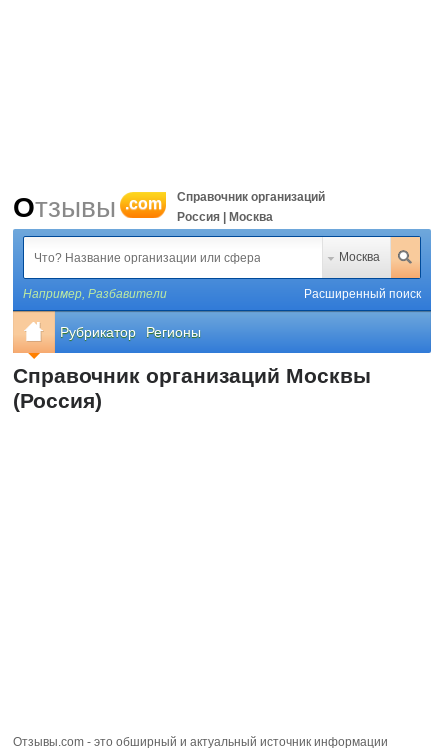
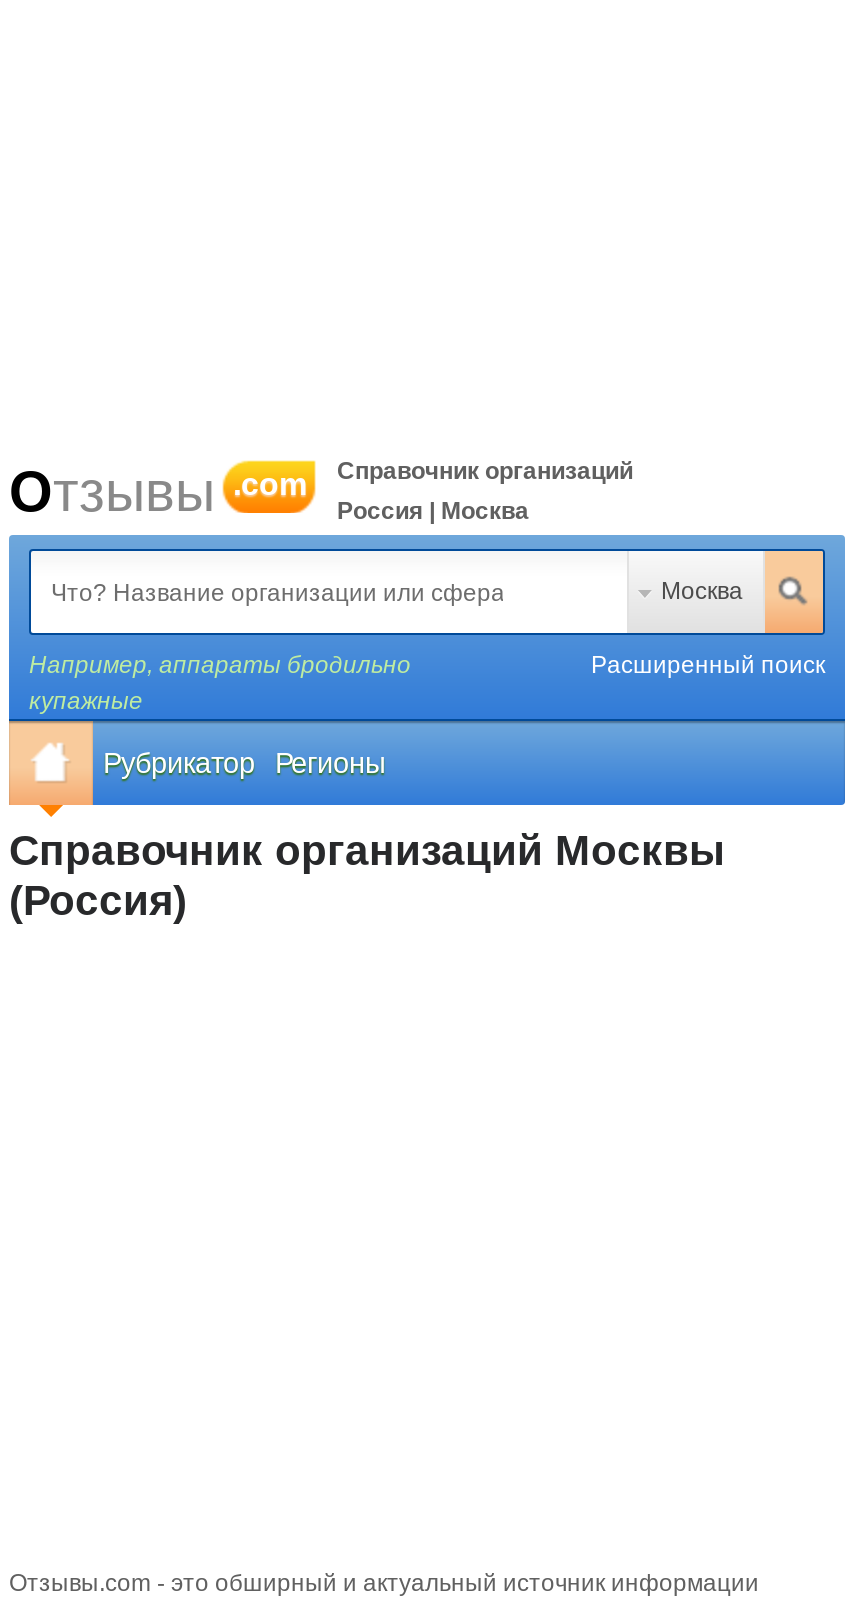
[23,287,167,301] Например, Разбавители -> [29,651,411,715] Например, аппараты бродильно | купажные

